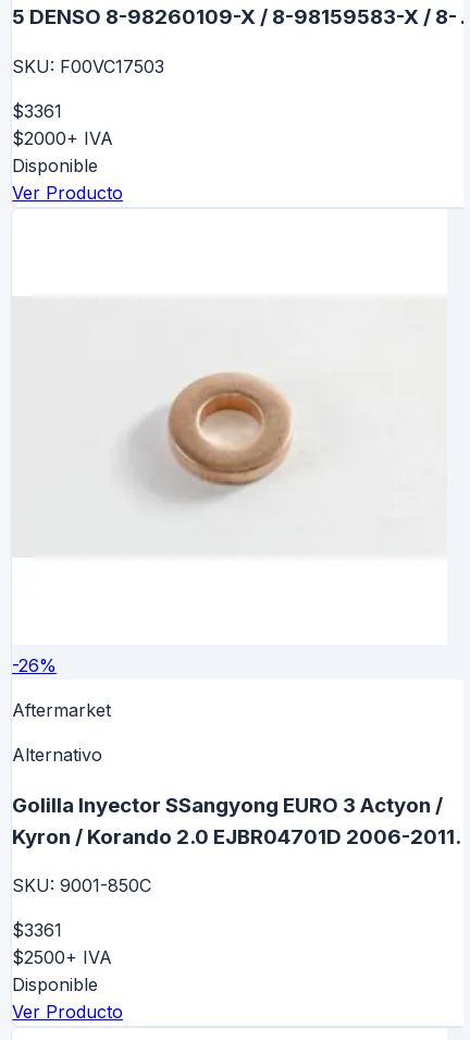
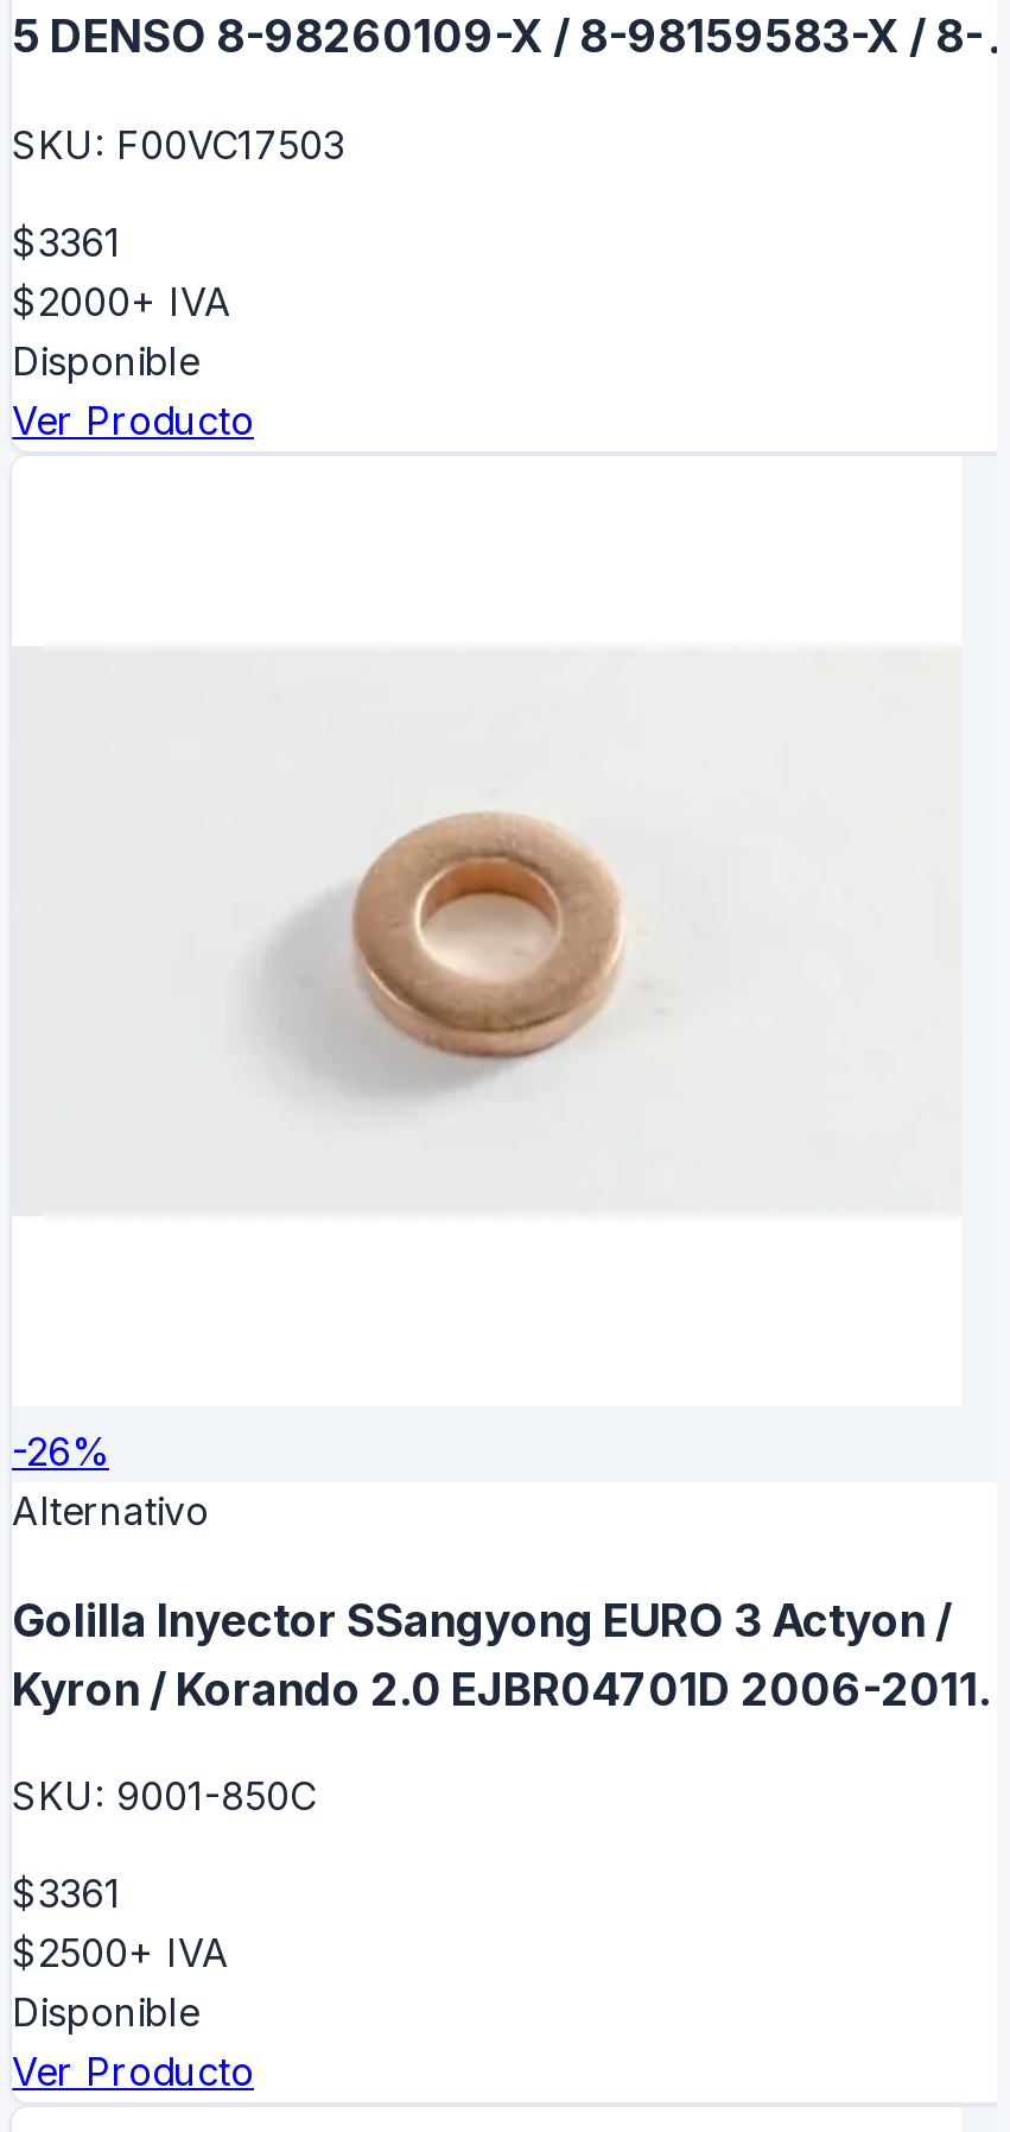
[12,699,111,721] Aftermarket -> none

